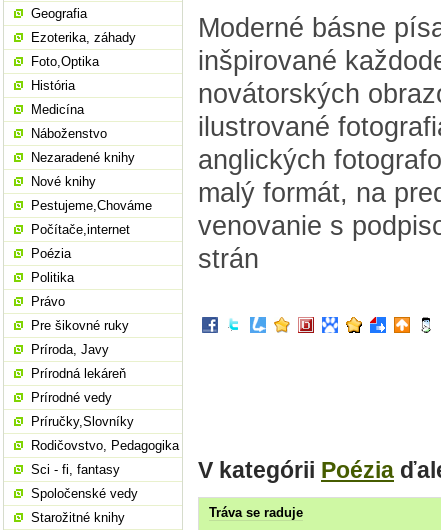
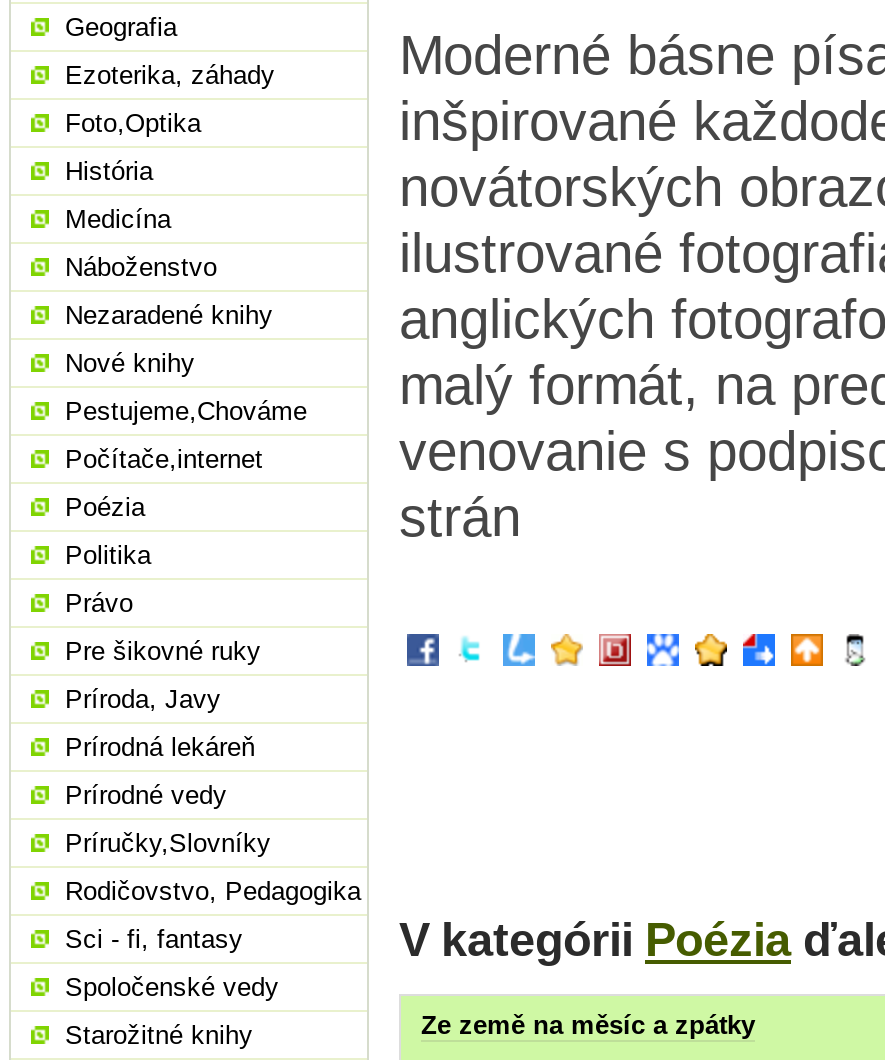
[209,505,303,520] Tráva se raduje -> [421,1010,755,1040] Ze země na měsíc a zpátky

